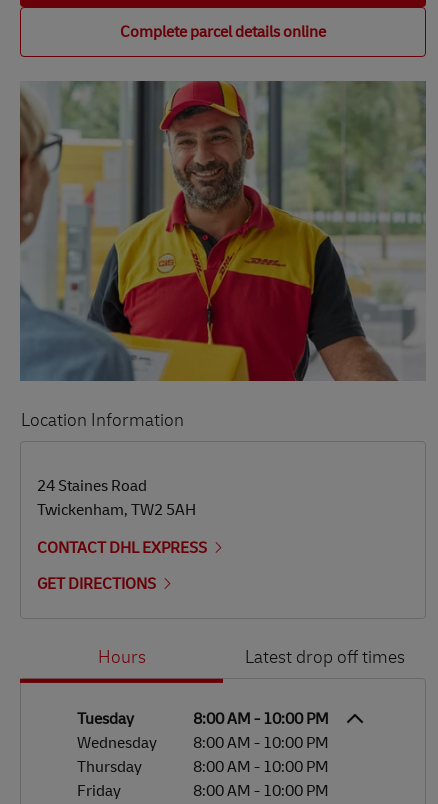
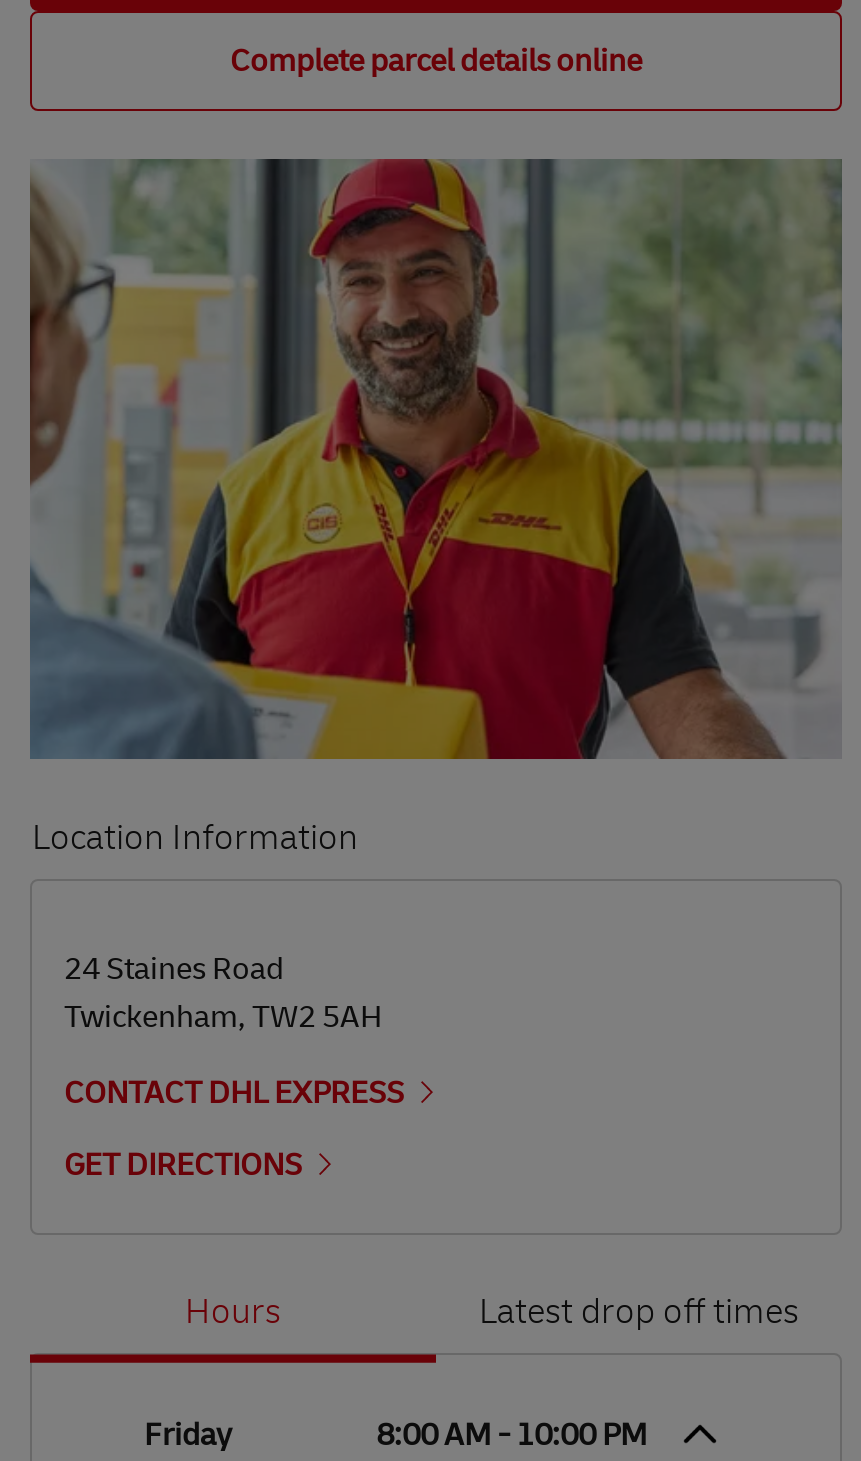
[77,709,329,777] Tuesday | 8:00 AM - 10:00 PM | Wednesday | 8:00 AM - 10:00 PM | Thursday | 8:00 AM - 10:00 PM -> none

